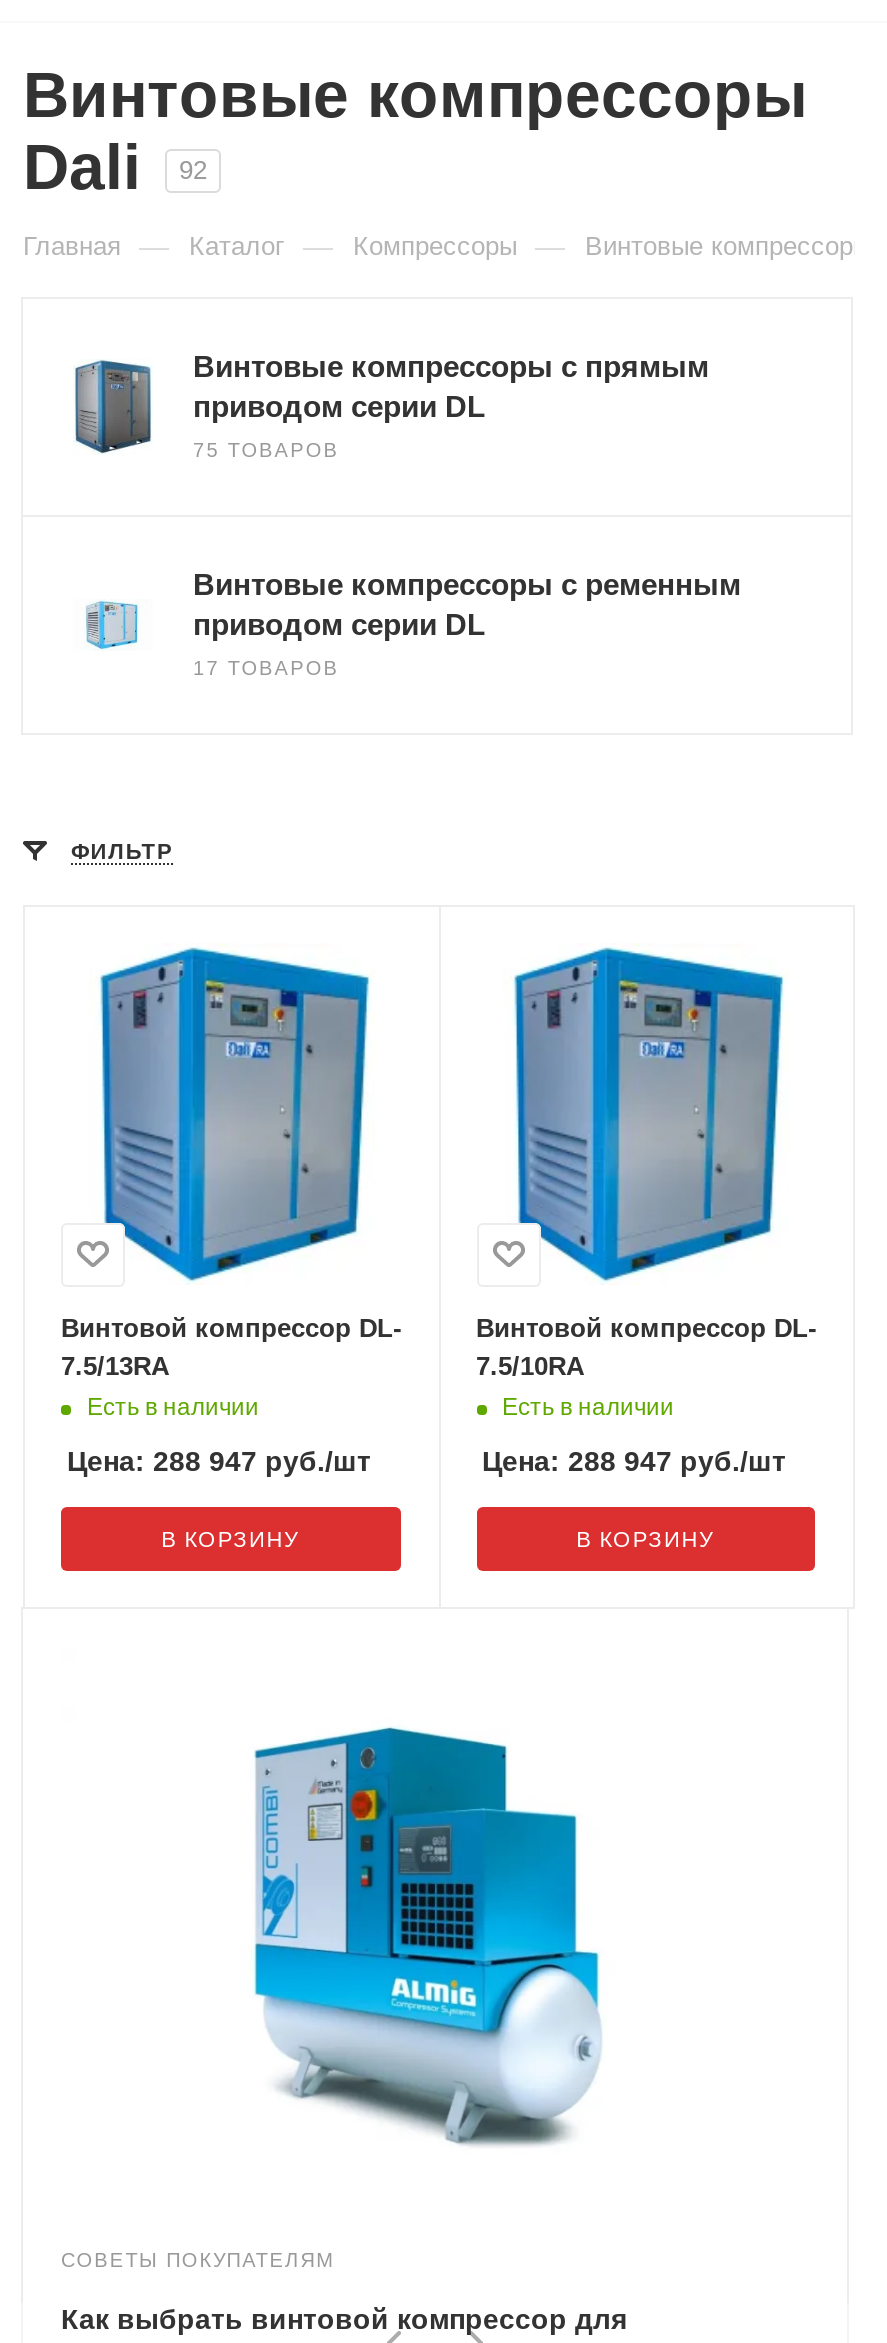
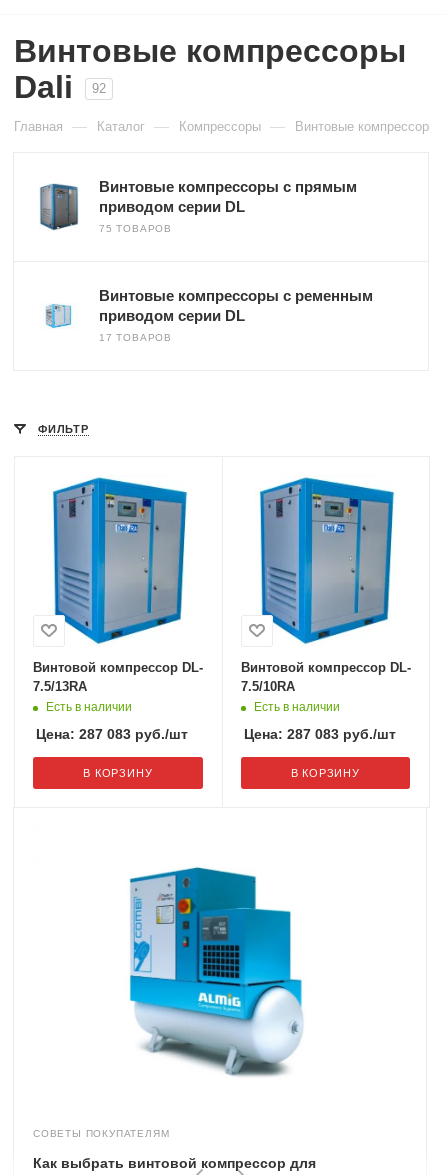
[67,1444,371,1476] Цена: 288 947 руб./шт -> [36,725,188,741] Цена: 287 083 руб./шт
[482,1444,786,1476] Цена: 288 947 руб./шт -> [243,725,395,741] Цена: 287 083 руб./шт

